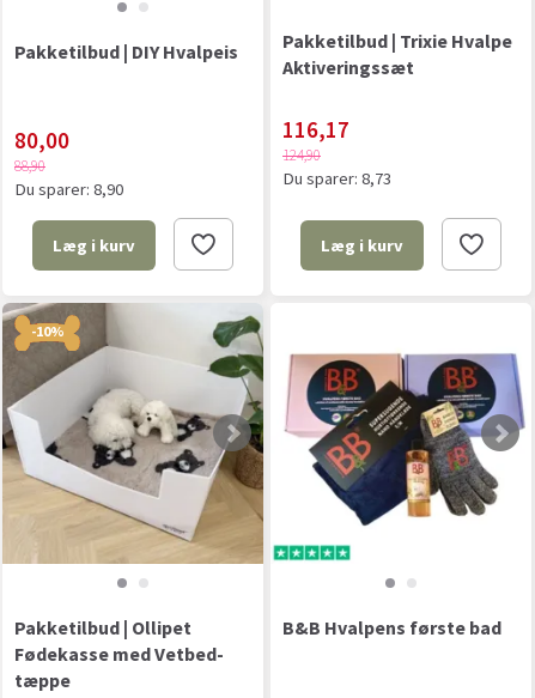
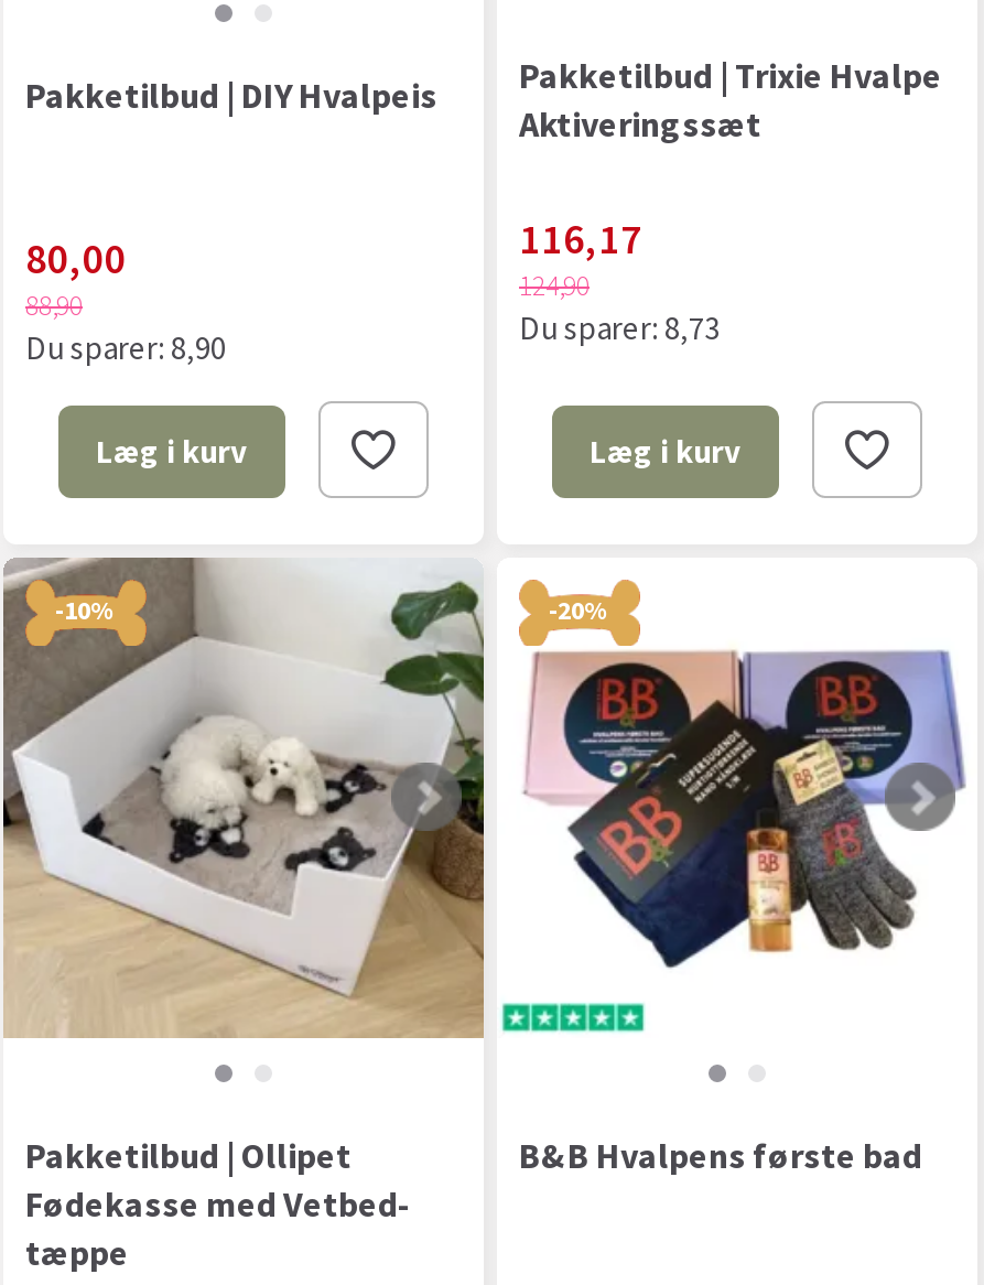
none -> [549,593,610,626] -20%

